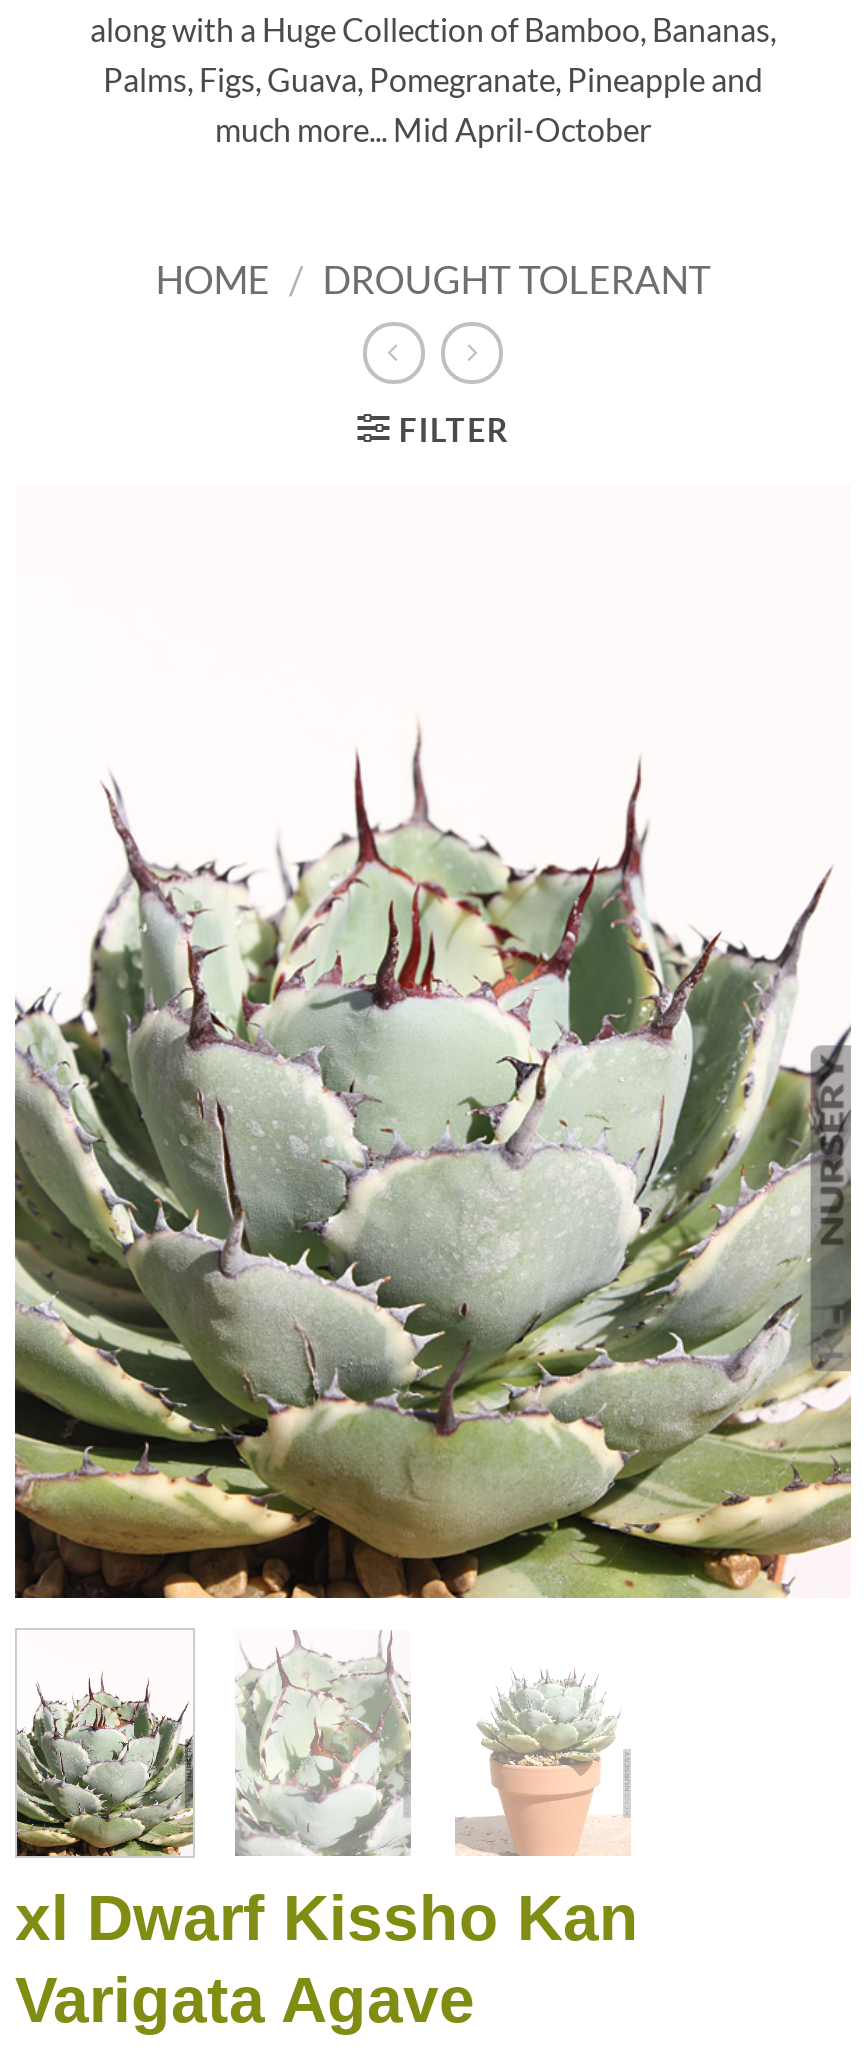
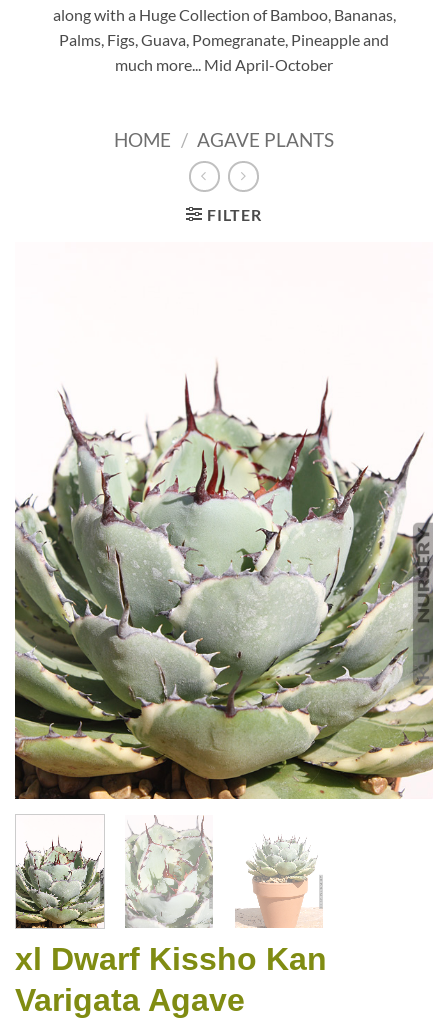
[155,256,711,302] HOME / DROUGHT TOLERANT -> [114,128,334,151] HOME / AGAVE PLANTS

